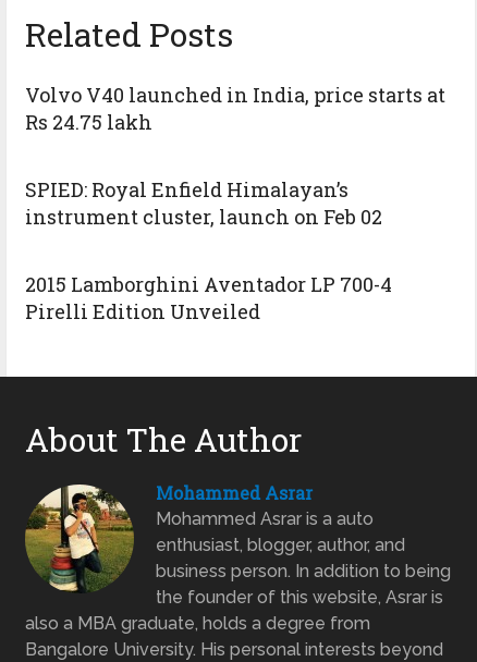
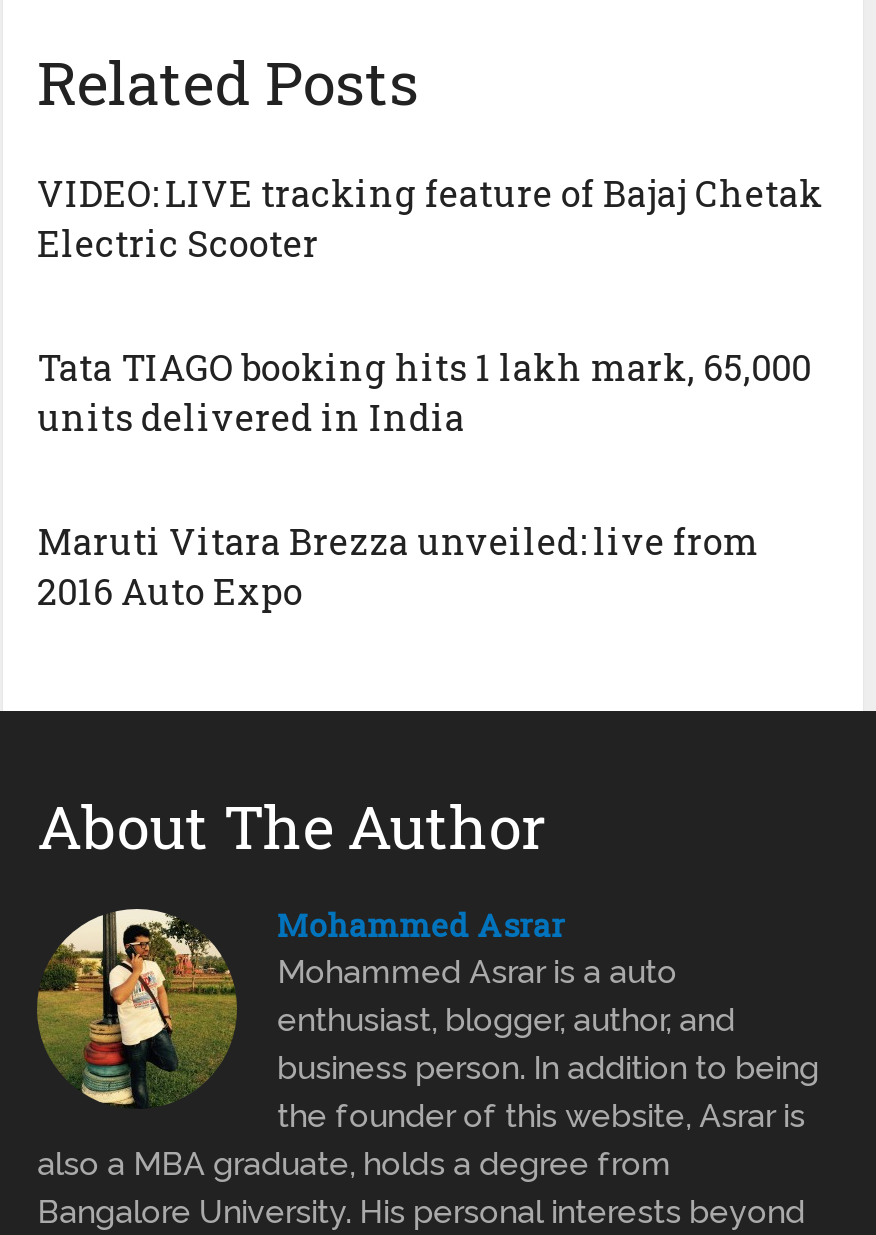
[25,81,446,134] Volvo V40 launched in India, price starts at | Rs 24.75 lakh -> [37,168,823,266] VIDEO: LIVE tracking feature of Bajaj Chetak | Electric Scooter
[25,176,382,229] SPIED: Royal Enfield Himalayan’s | instrument cluster, launch on Feb 02 -> [37,342,811,440] Tata TIAGO booking hits 1 lakh mark, 65,000 | units delivered in India
[25,271,392,324] 2015 Lamborghini Aventador LP 700-4 | Pirelli Edition Unveiled -> [37,516,759,614] Maruti Vitara Brezza unveiled: live from | 2016 Auto Expo

